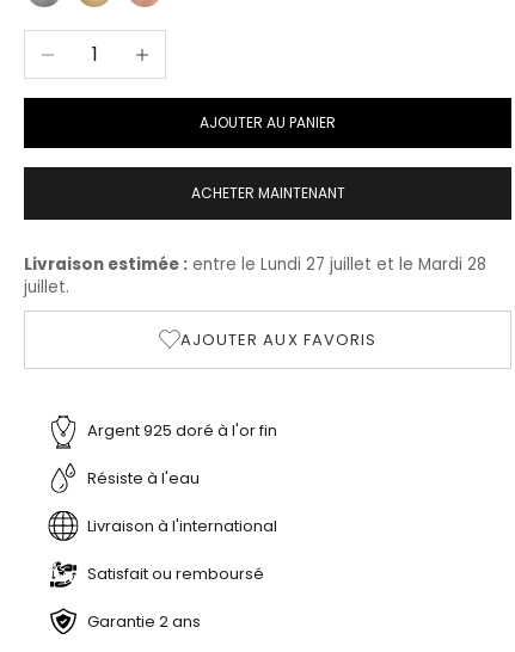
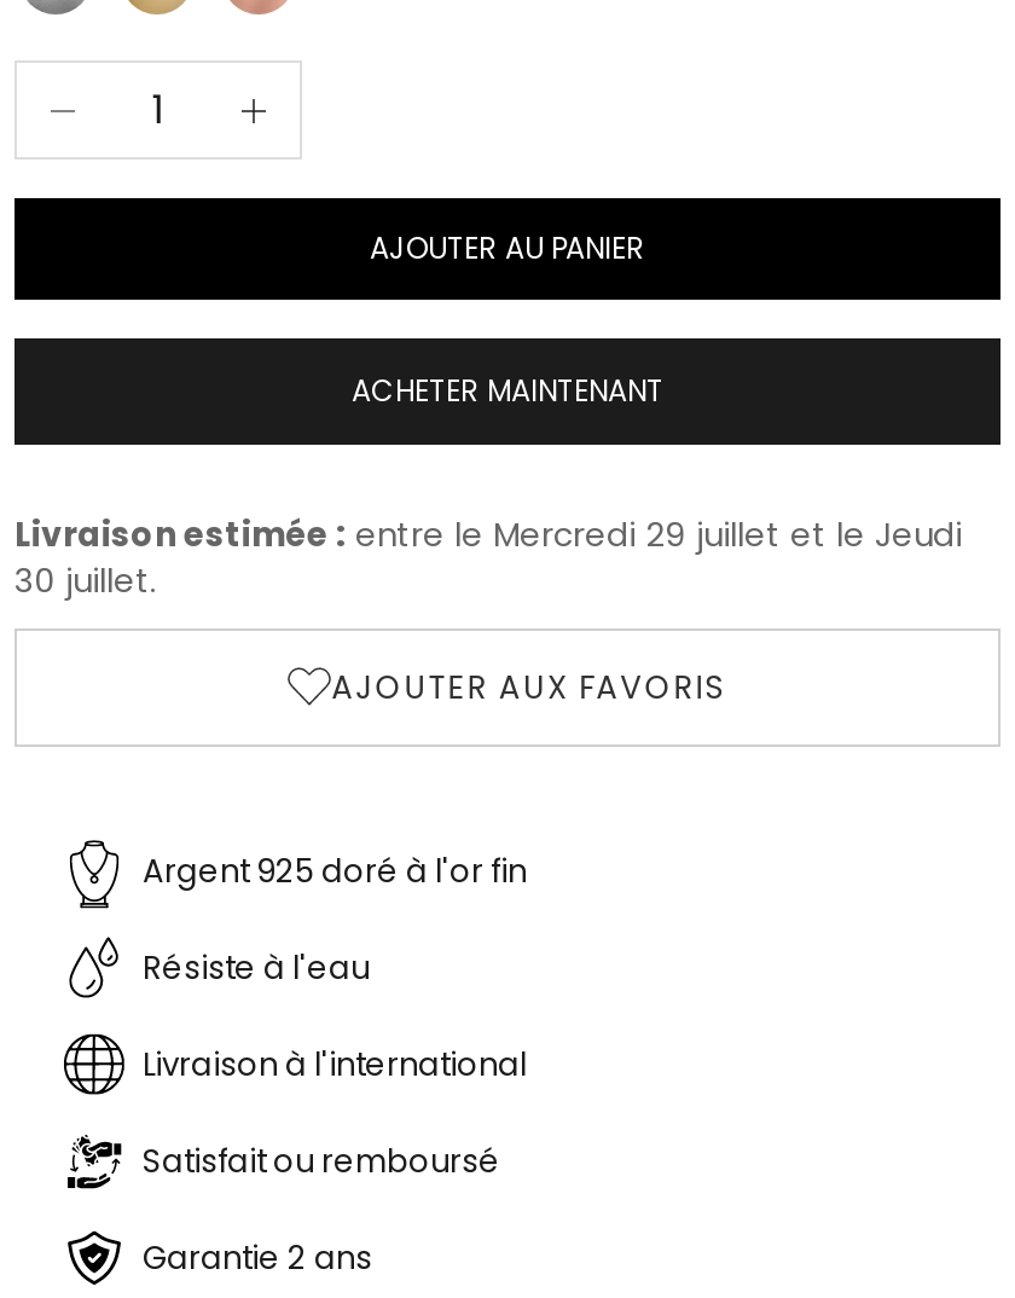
[24,253,486,298] Livraison estimée : entre le Lundi 27 juillet et le Mardi 28 | juillet. -> [14,511,962,603] Livraison estimée : entre le Mercredi 29 juillet et le Jeudi | 30 juillet.

